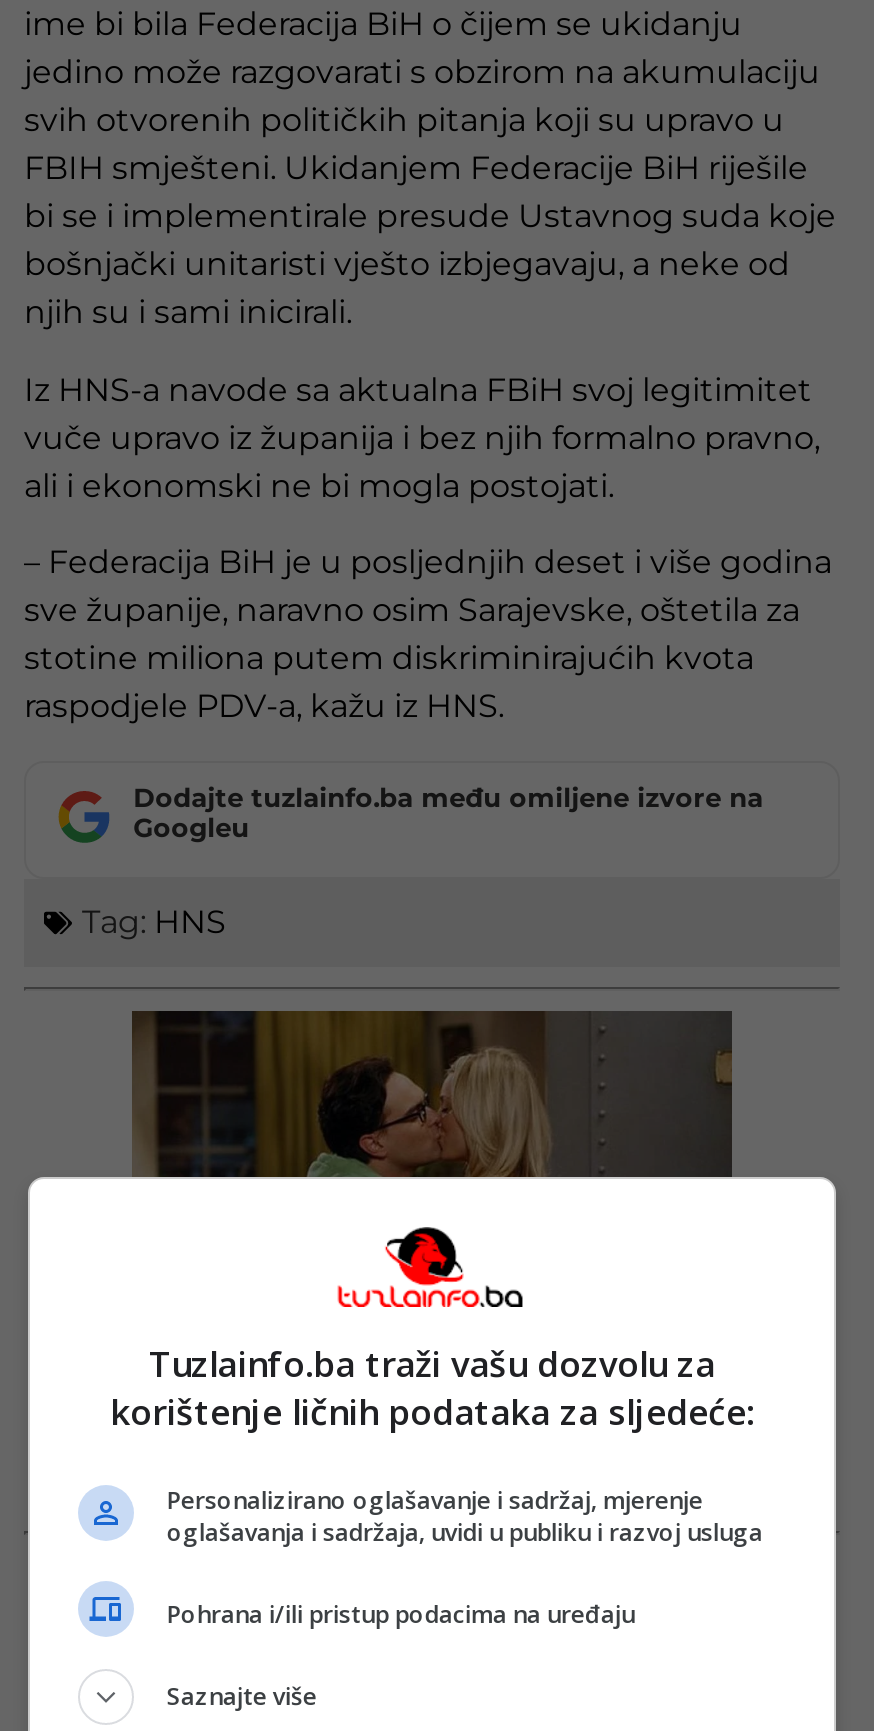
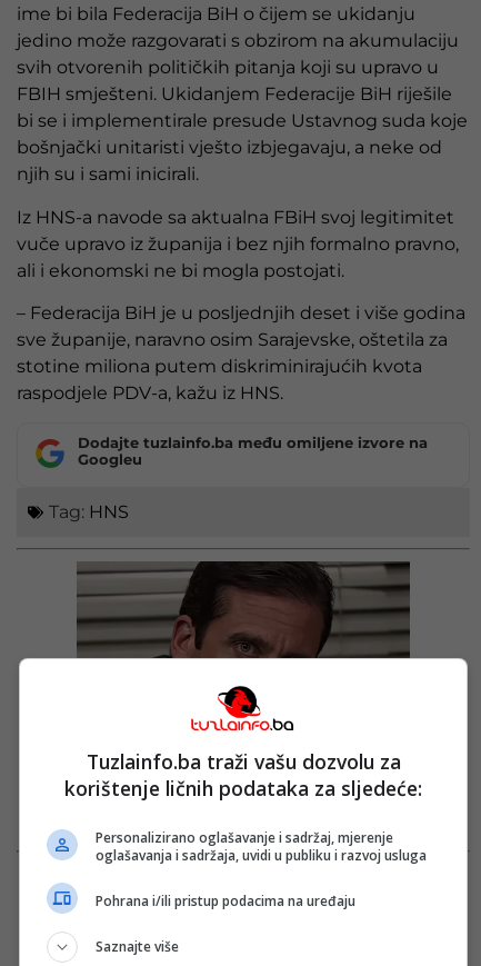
[134,1012,602,1178] [image] -> [78,561,402,658] [image]

